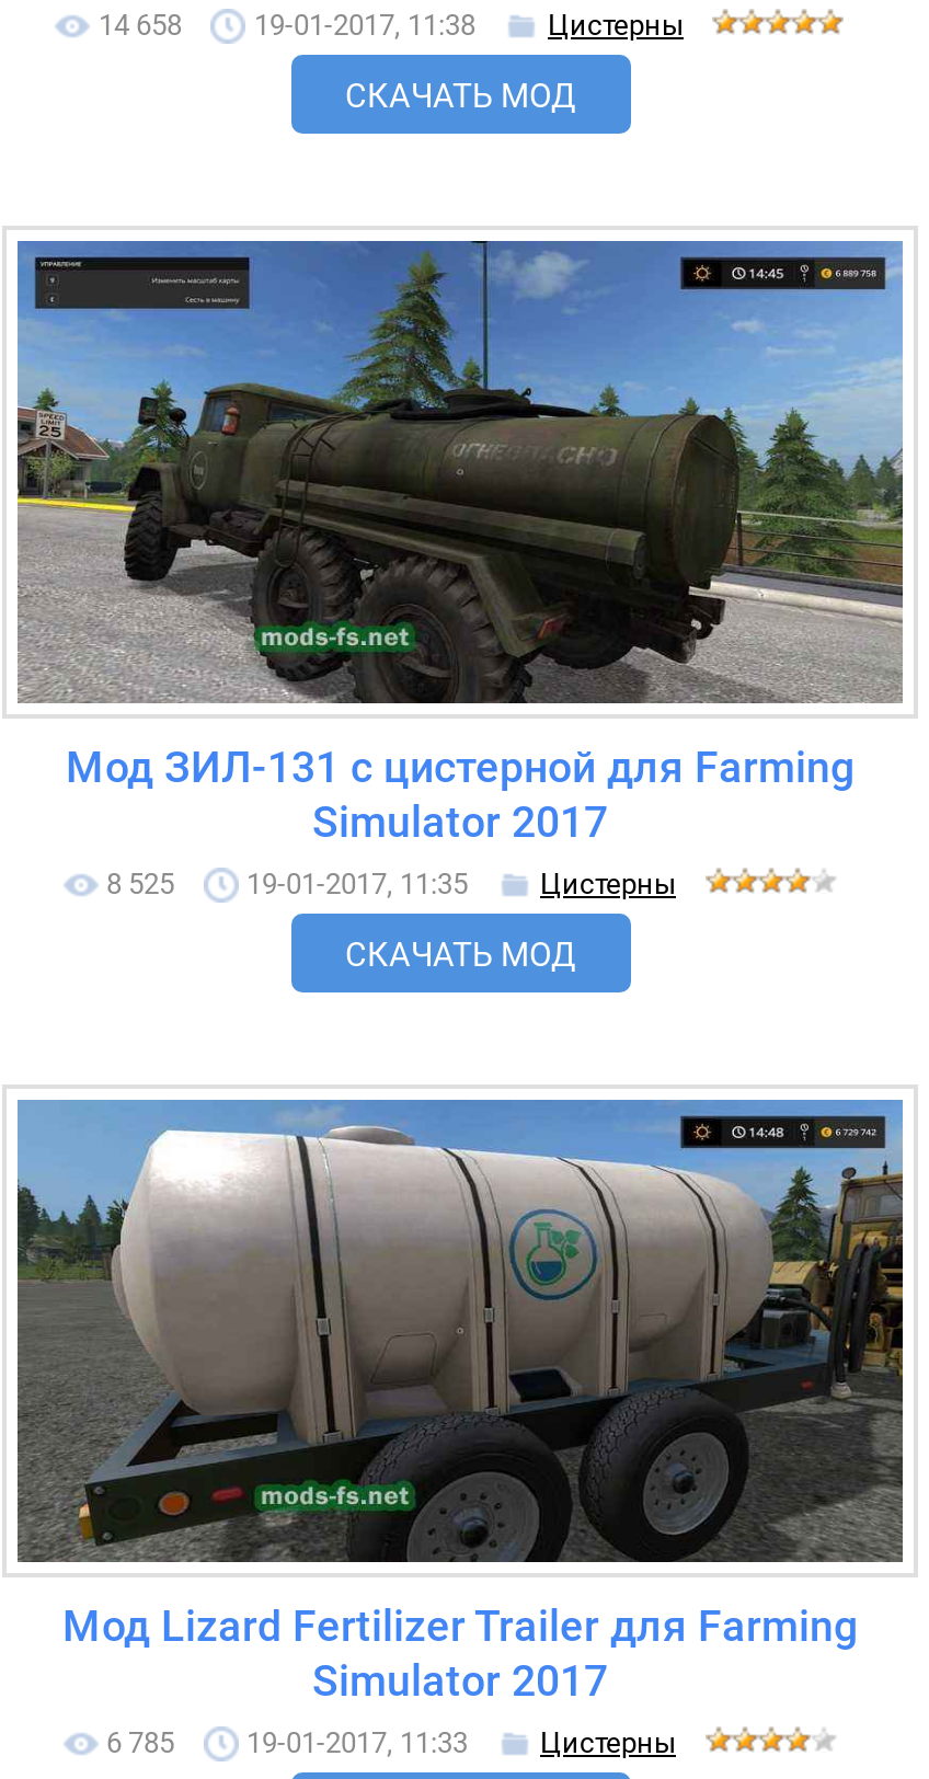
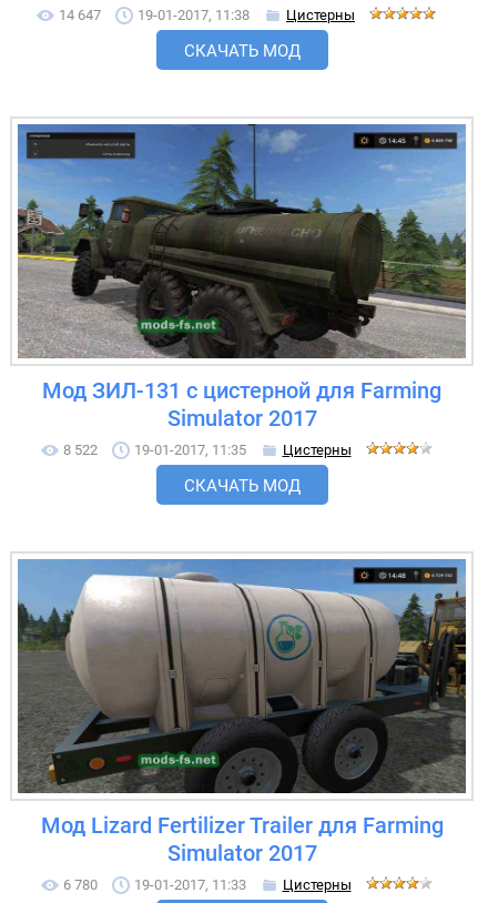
[99,10,182,43] 14 658 -> [59,7,101,24] 14 647
[106,868,174,901] 8 525 -> [63,442,97,459] 8 522
[106,1727,174,1760] 6 785 -> [63,877,97,893] 6 780

